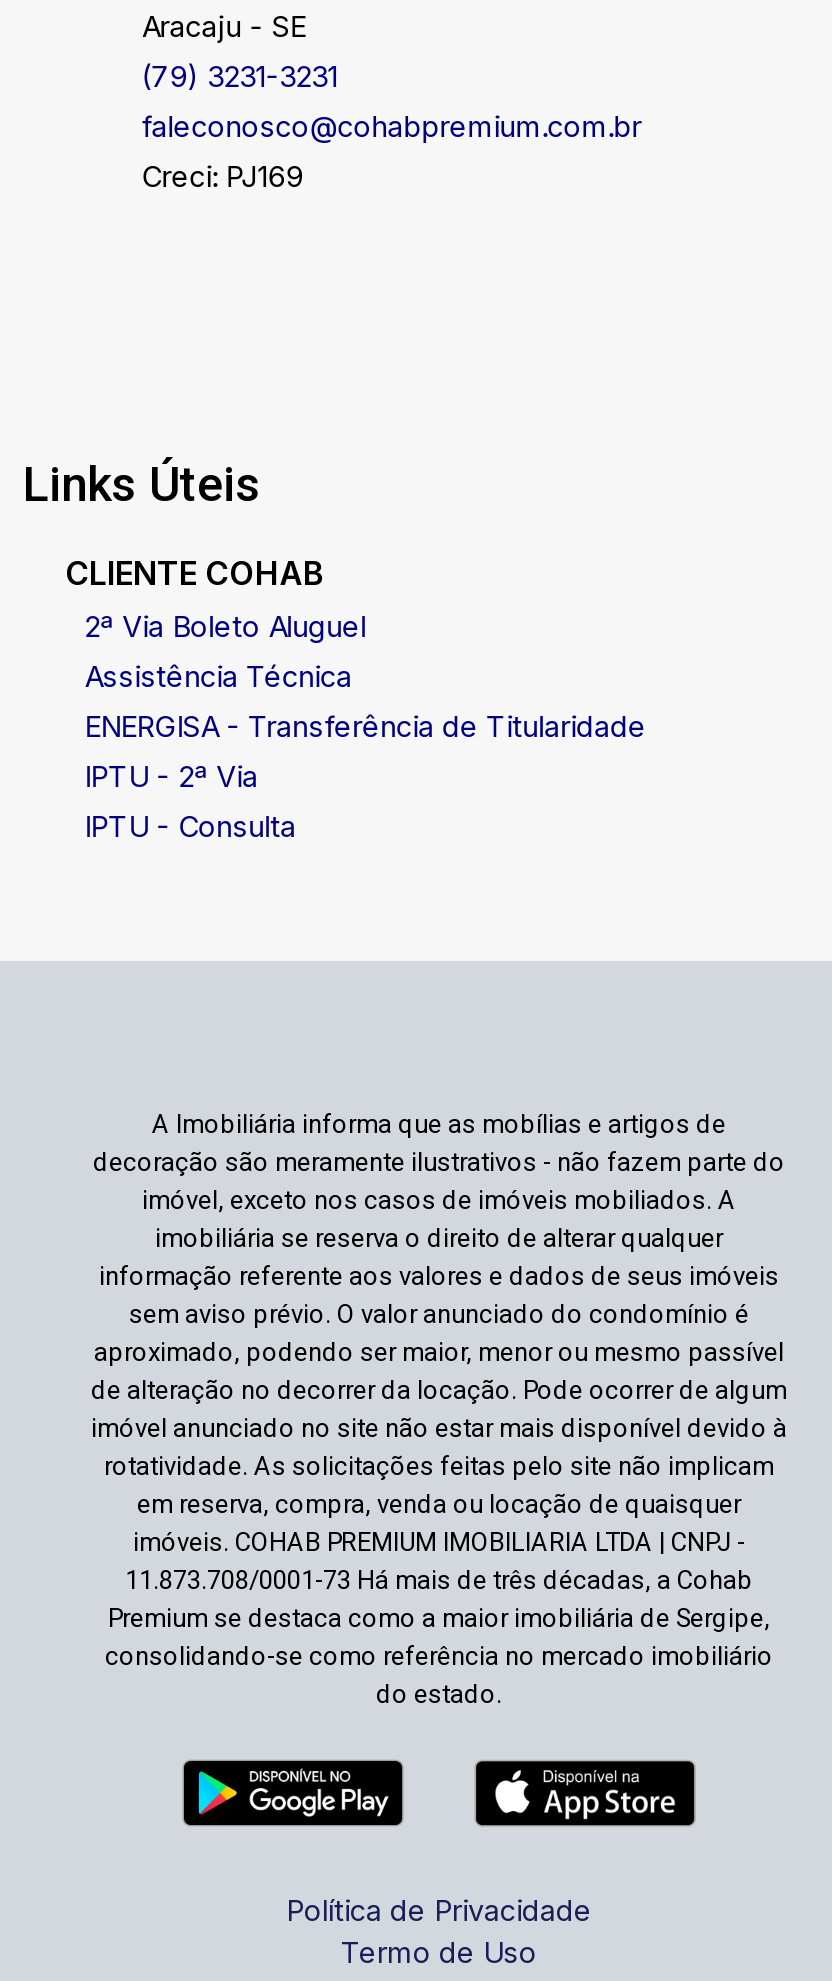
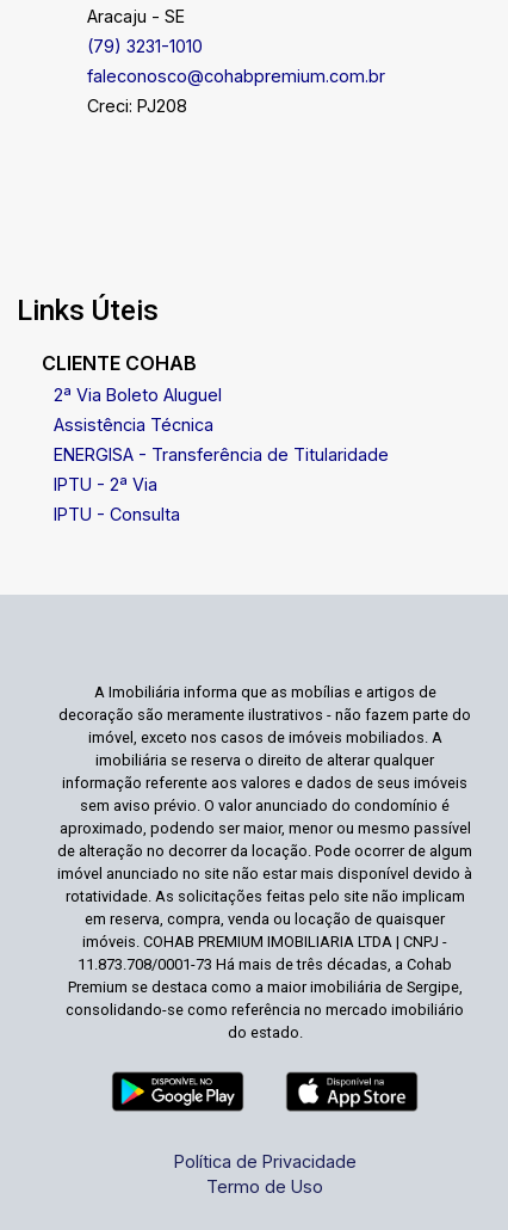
[141,59,337,93] (79) 3231-3231 -> [87,36,203,56] (79) 3231-1010
[141,159,303,193] Creci: PJ169 -> [87,96,187,116] Creci: PJ208

